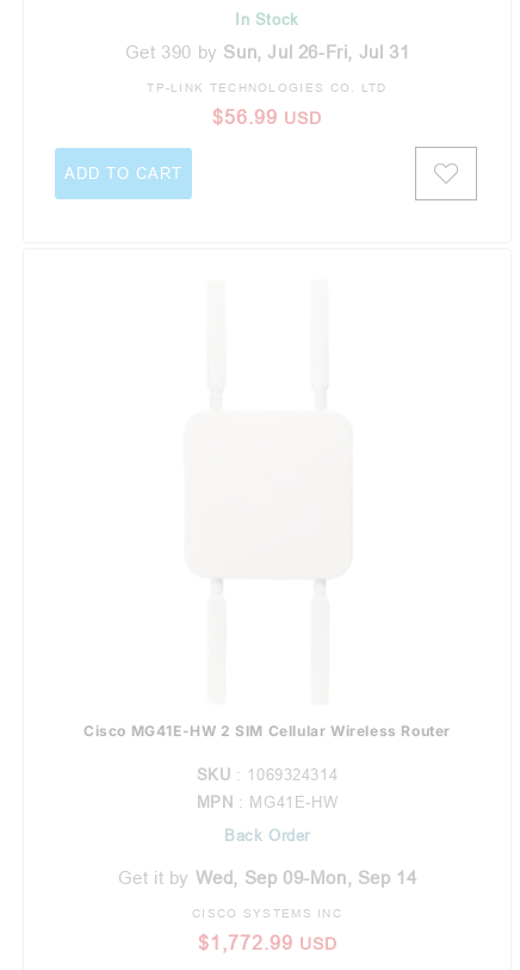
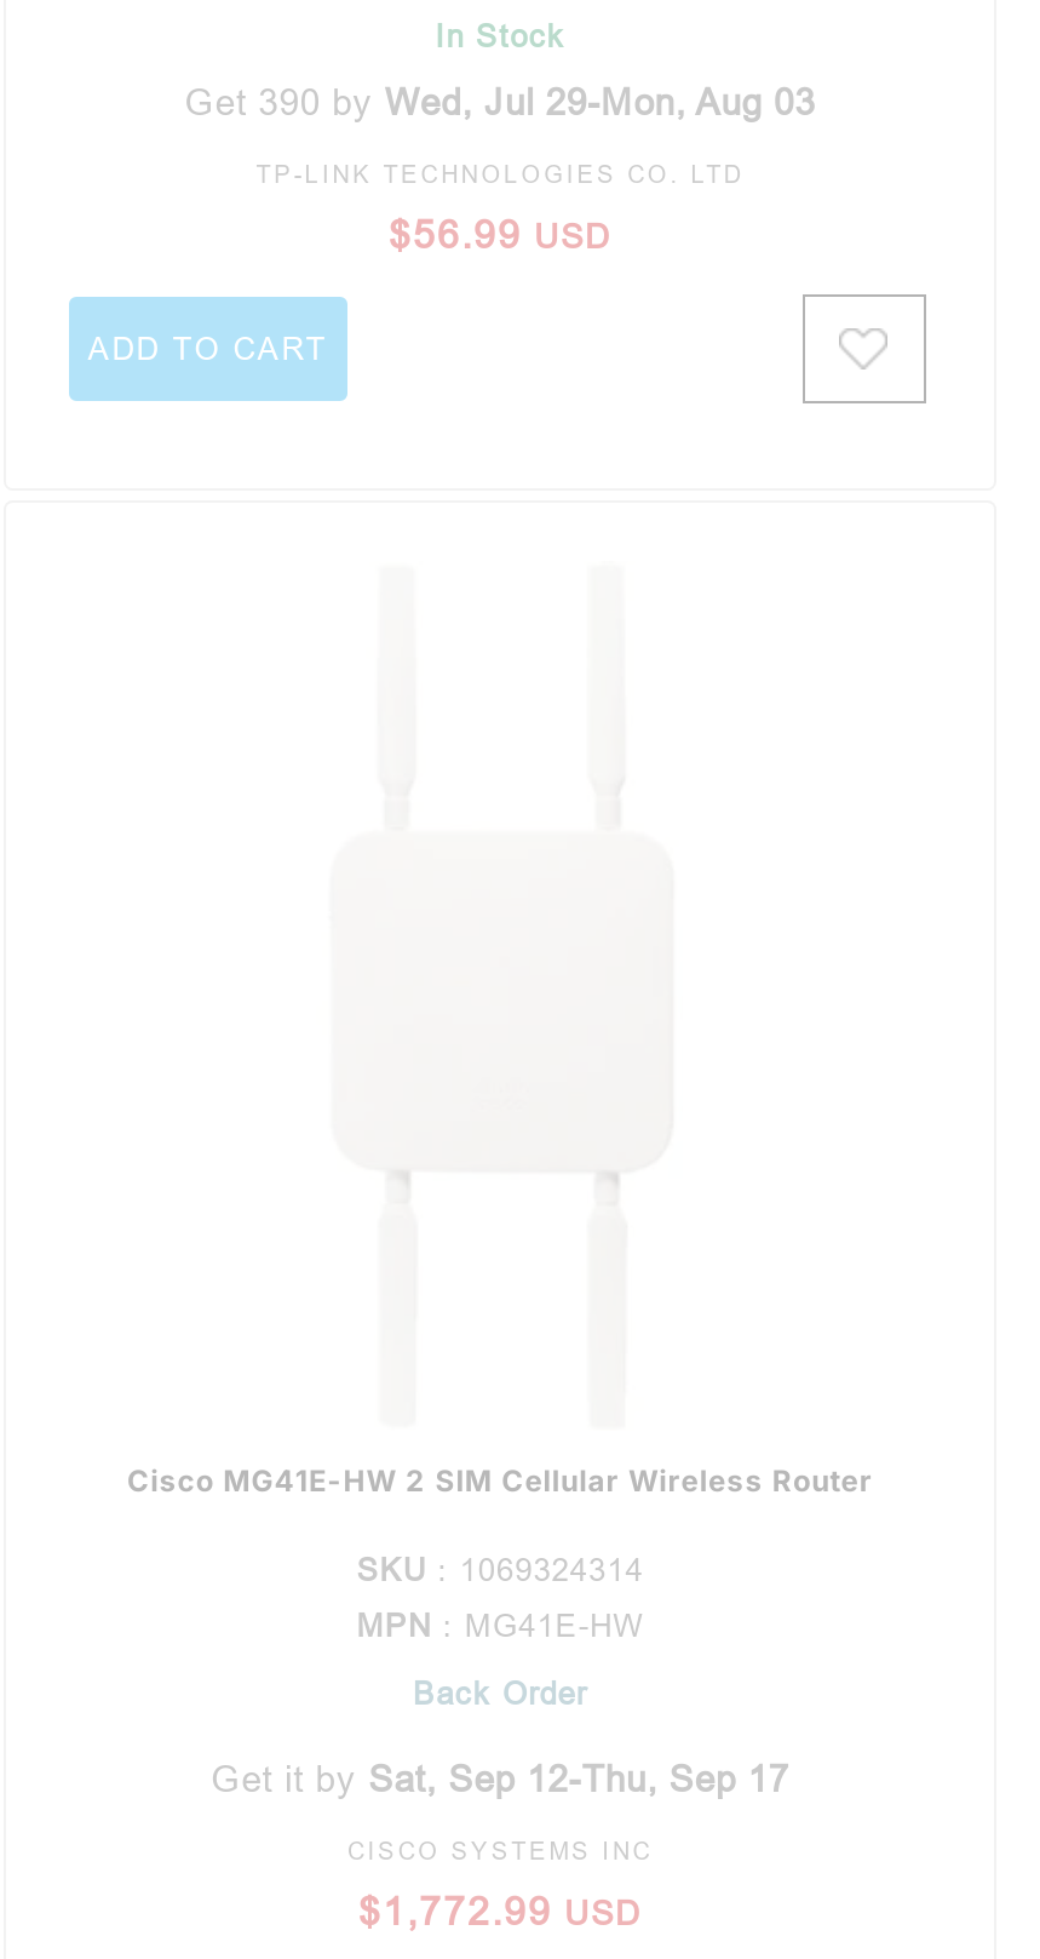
[125,42,409,62] Get 390 by Sun, Jul 26-Fri, Jul 31 -> [185,82,815,123] Get 390 by Wed, Jul 29-Mon, Aug 03
[118,867,417,887] Get it by Wed, Sep 09-Mon, Sep 14 -> [211,1757,789,1799] Get it by Sat, Sep 12-Thu, Sep 17

